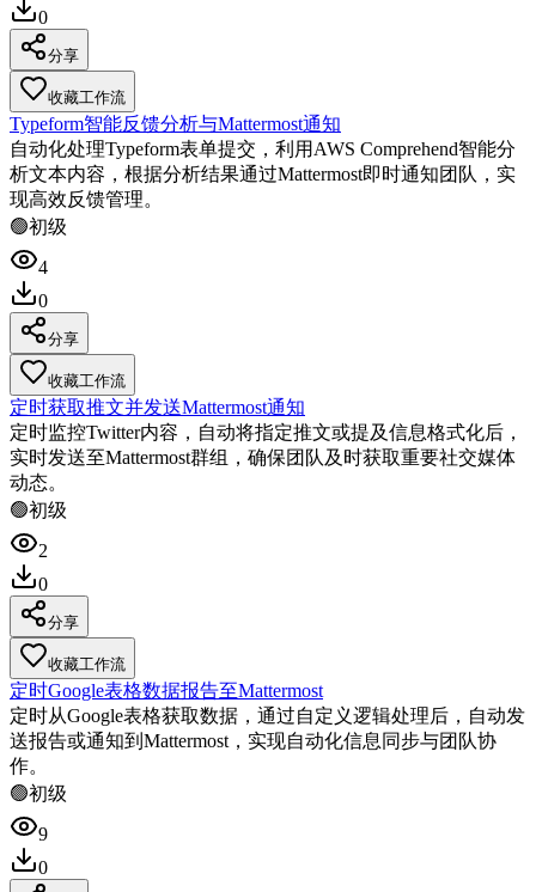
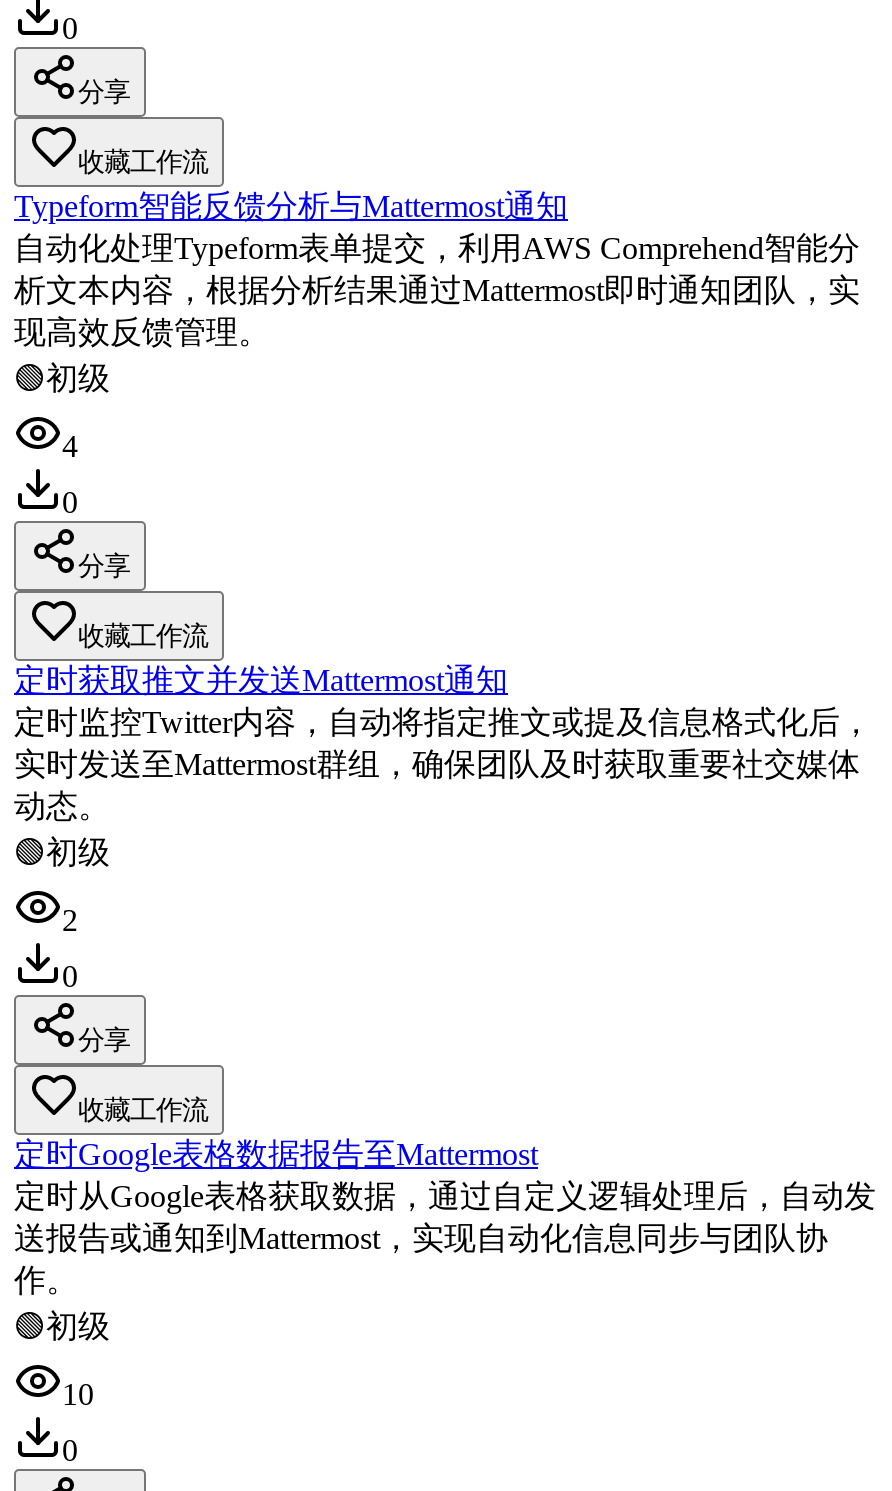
[38,823,48,844] 9 -> [62,1376,94,1410] 10

